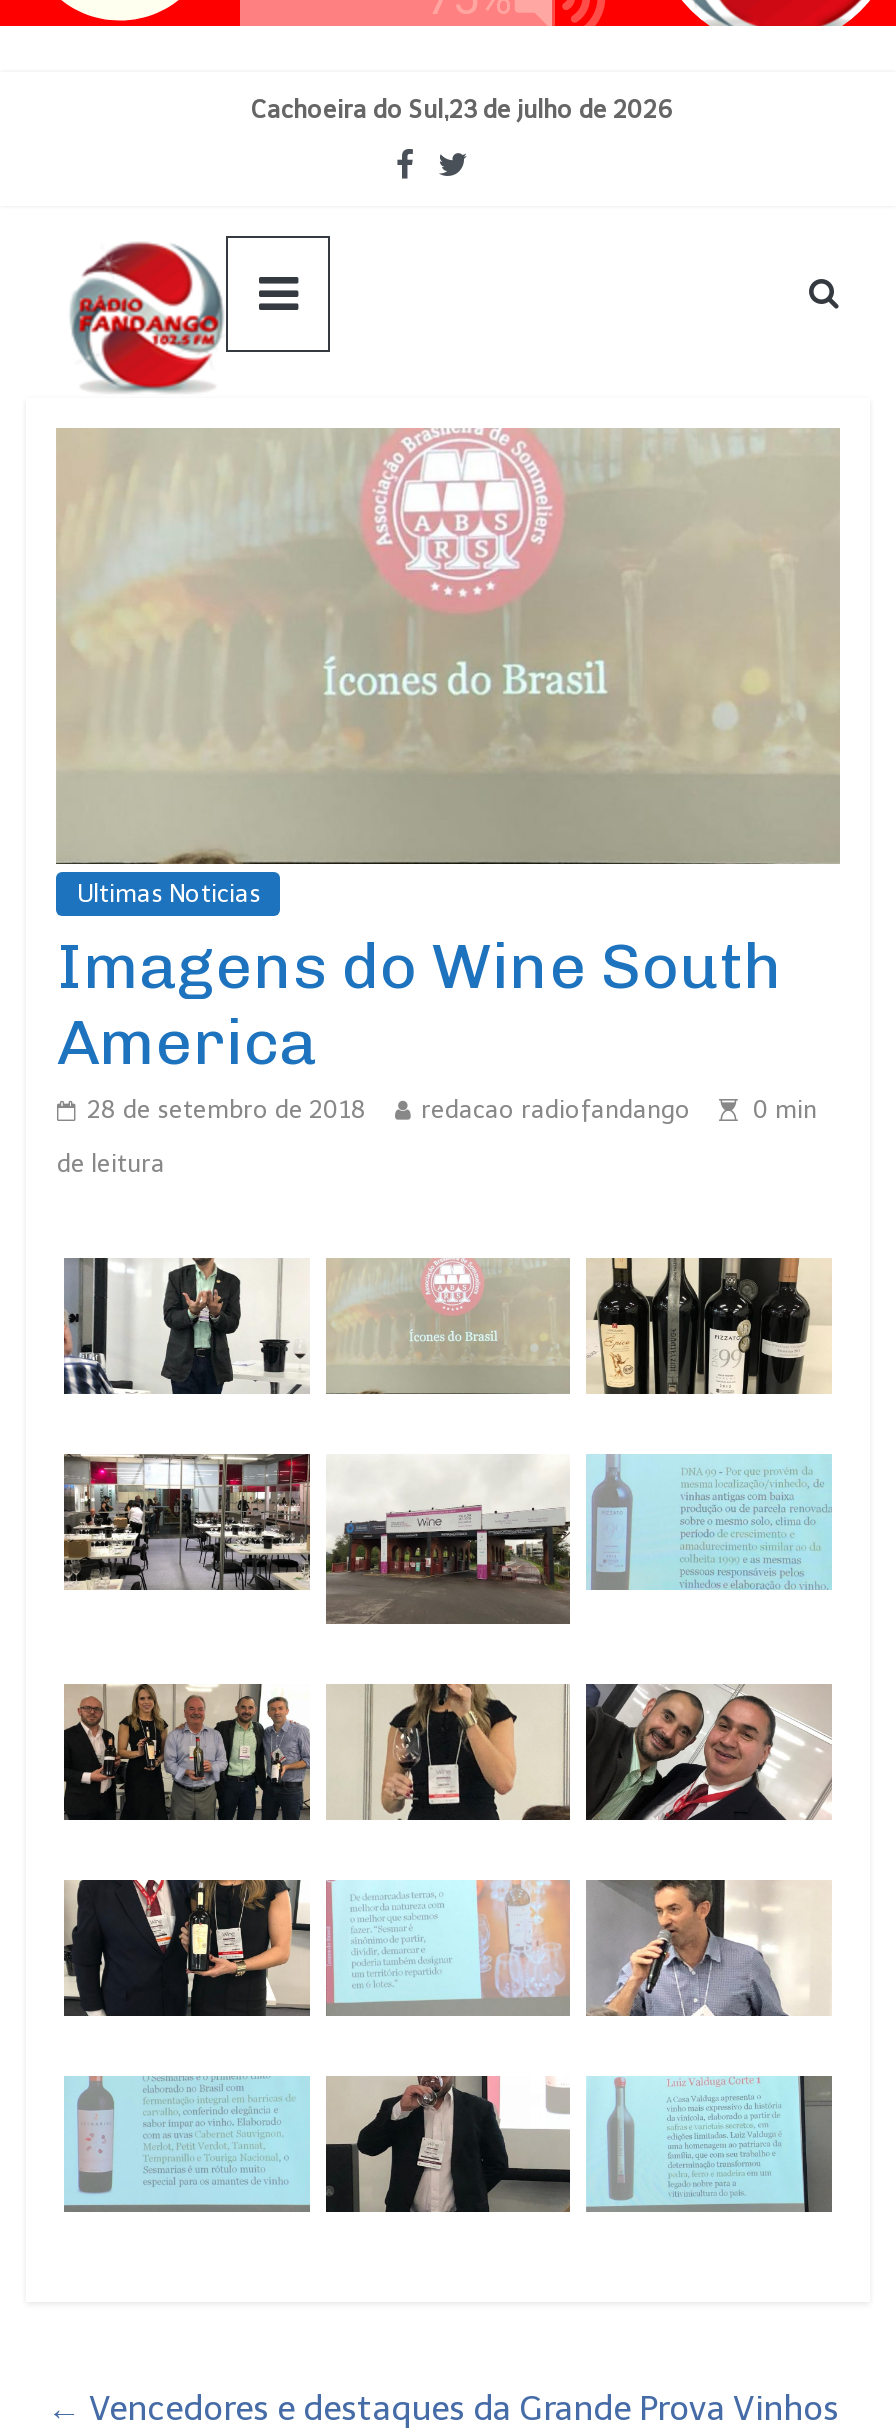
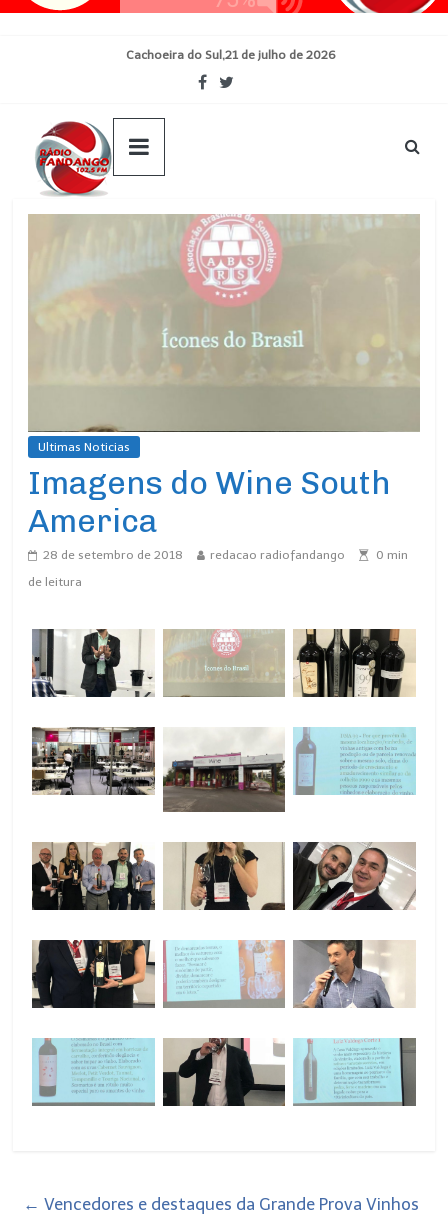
[251,96,673,124] Cachoeira do Sul,23 de julho de 2026 -> [126,48,336,62] Cachoeira do Sul,21 de julho de 2026

